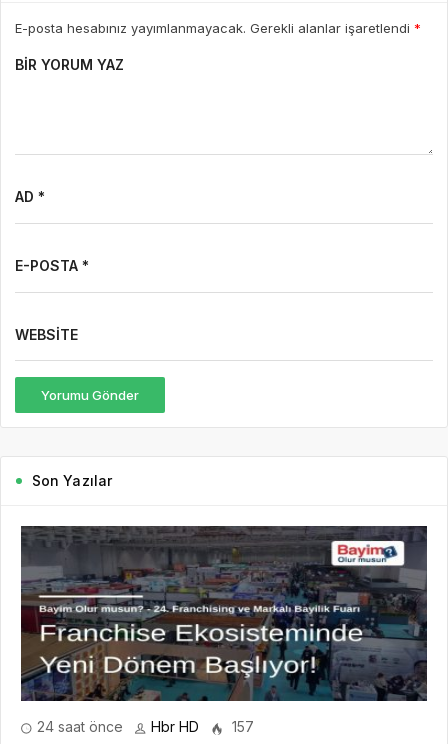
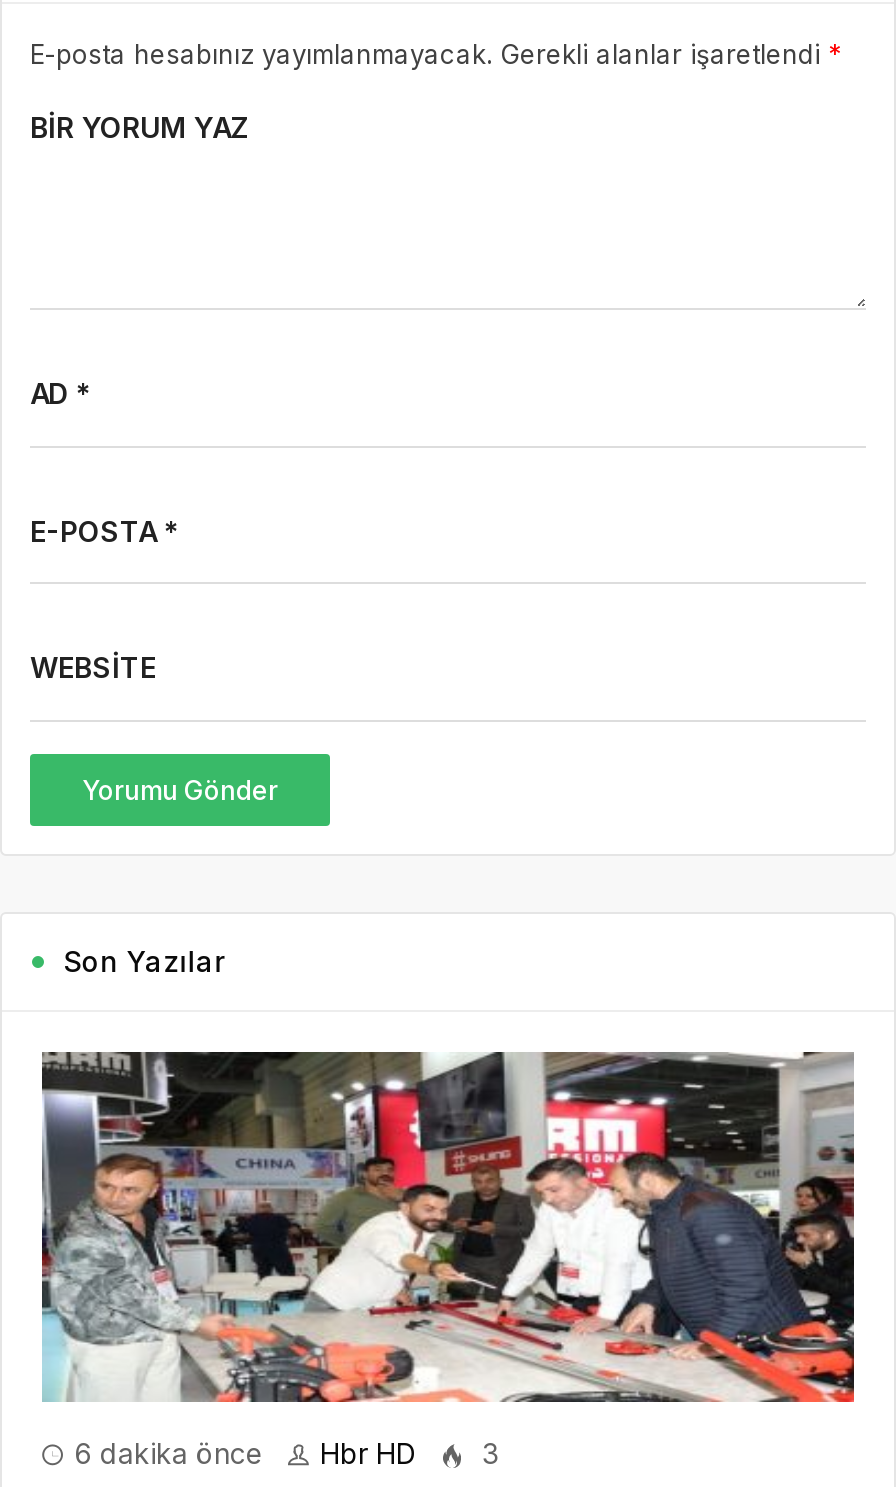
[20,525,428,735] [image] | 24 saat önce -> [40,1051,856,1470] [image] | 6 dakika önce
[228,718,254,735] 157 -> [474,1436,498,1470] 3

